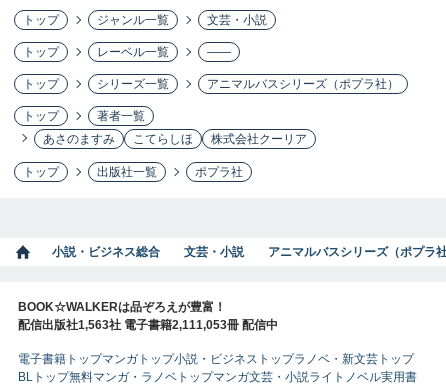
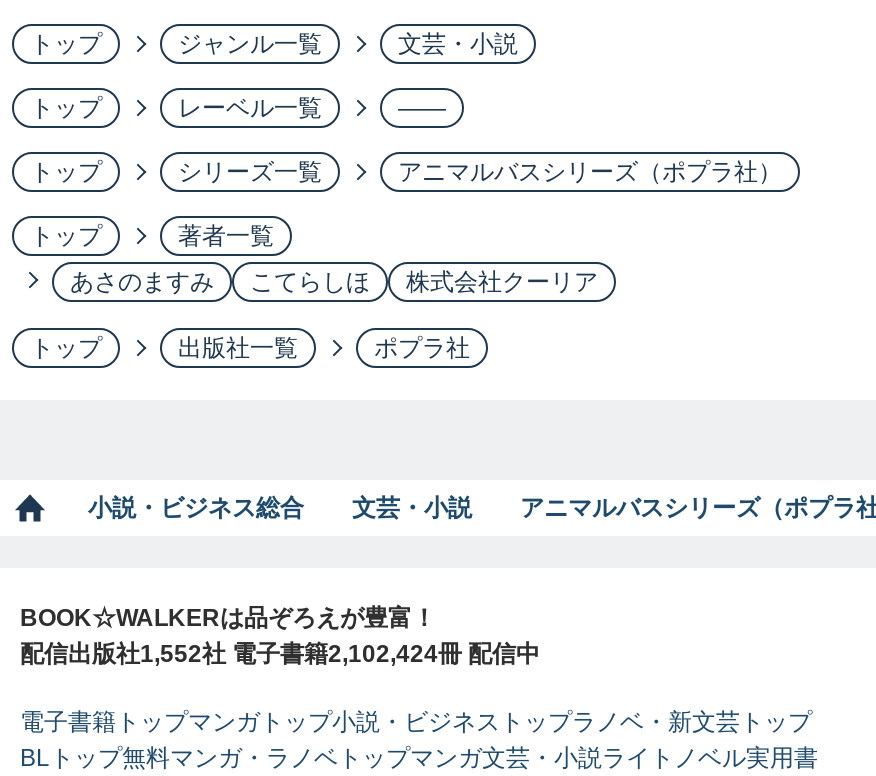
[18,317,278,331] 配信出版社1,563社 電子書籍2,111,053冊 配信中 -> [20,639,540,667] 配信出版社1,552社 電子書籍2,102,424冊 配信中

